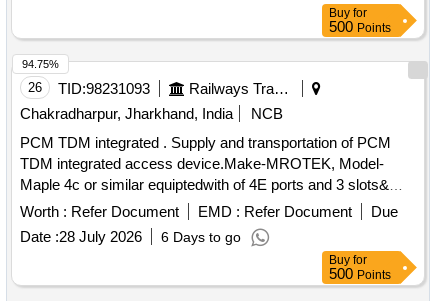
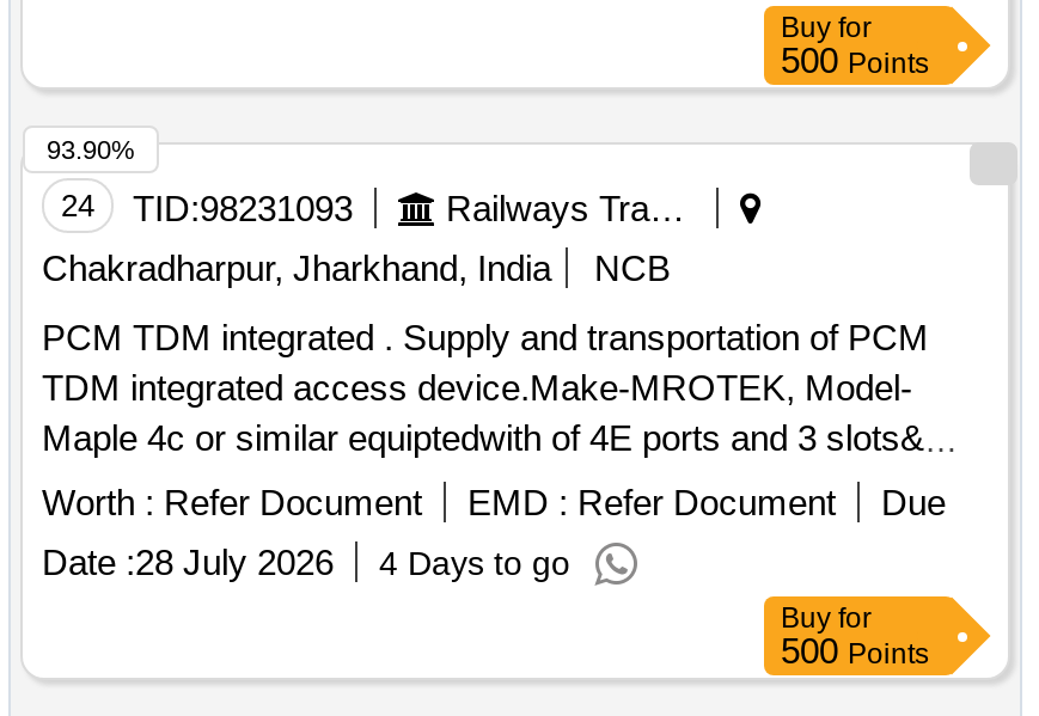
[22,58,59,70] 94.75% -> [47,136,135,164] 93.90%
[28,80,150,97] 26 TID:98231093 -> [61,188,353,229] 24 TID:98231093
[20,228,241,245] Date : 28 July 2026 6 Days to go -> [42,542,570,583] Date : 28 July 2026 4 Days to go

